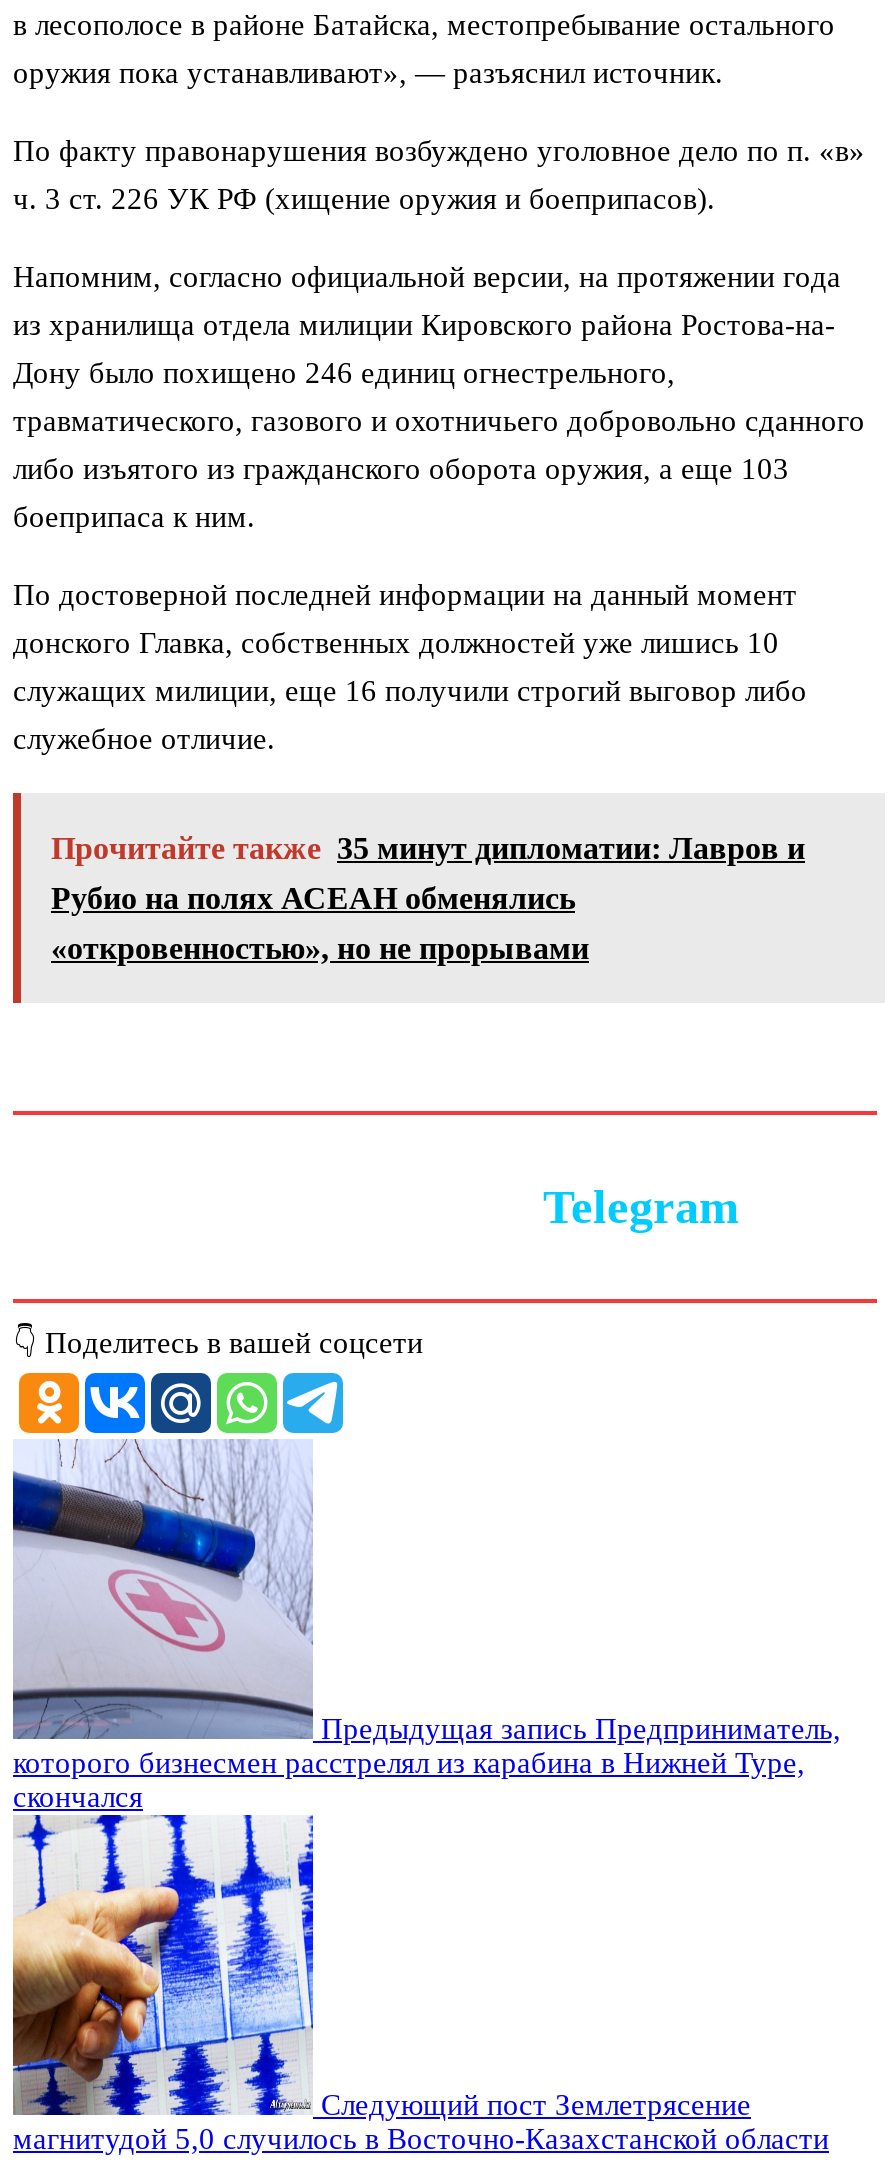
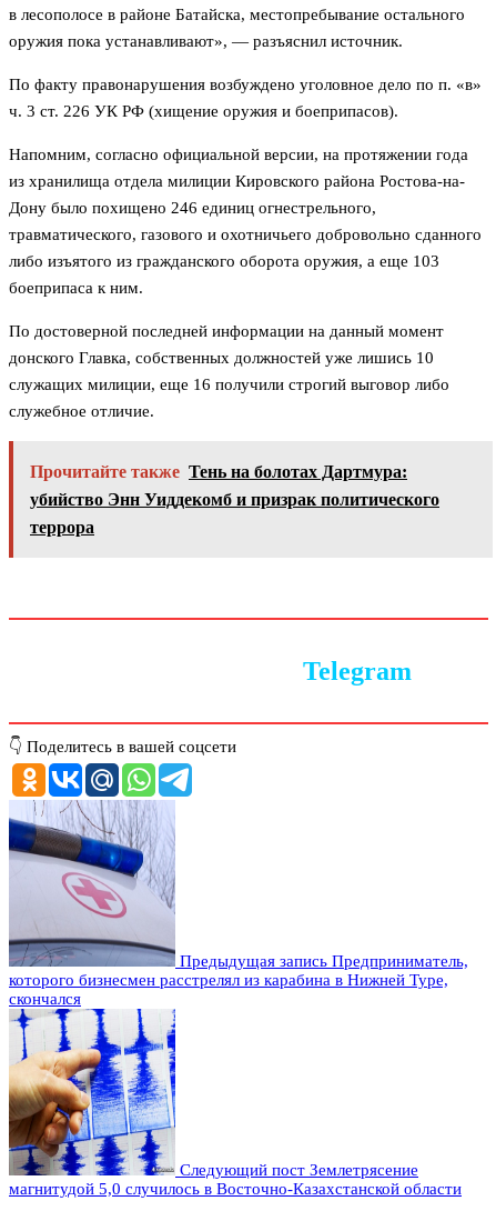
[51,832,805,866] Прочитайте также 35 минут дипломатии: Лавров и -> [30,463,407,481] Прочитайте также Тень на болотах Дартмура:
[51,882,575,916] Рубио на полях АСЕАН обменялись -> [30,490,439,509] убийство Энн Уиддекомб и призрак политического
[51,932,589,966] «откровенностью», но не прорывами -> [30,518,94,537] террора

